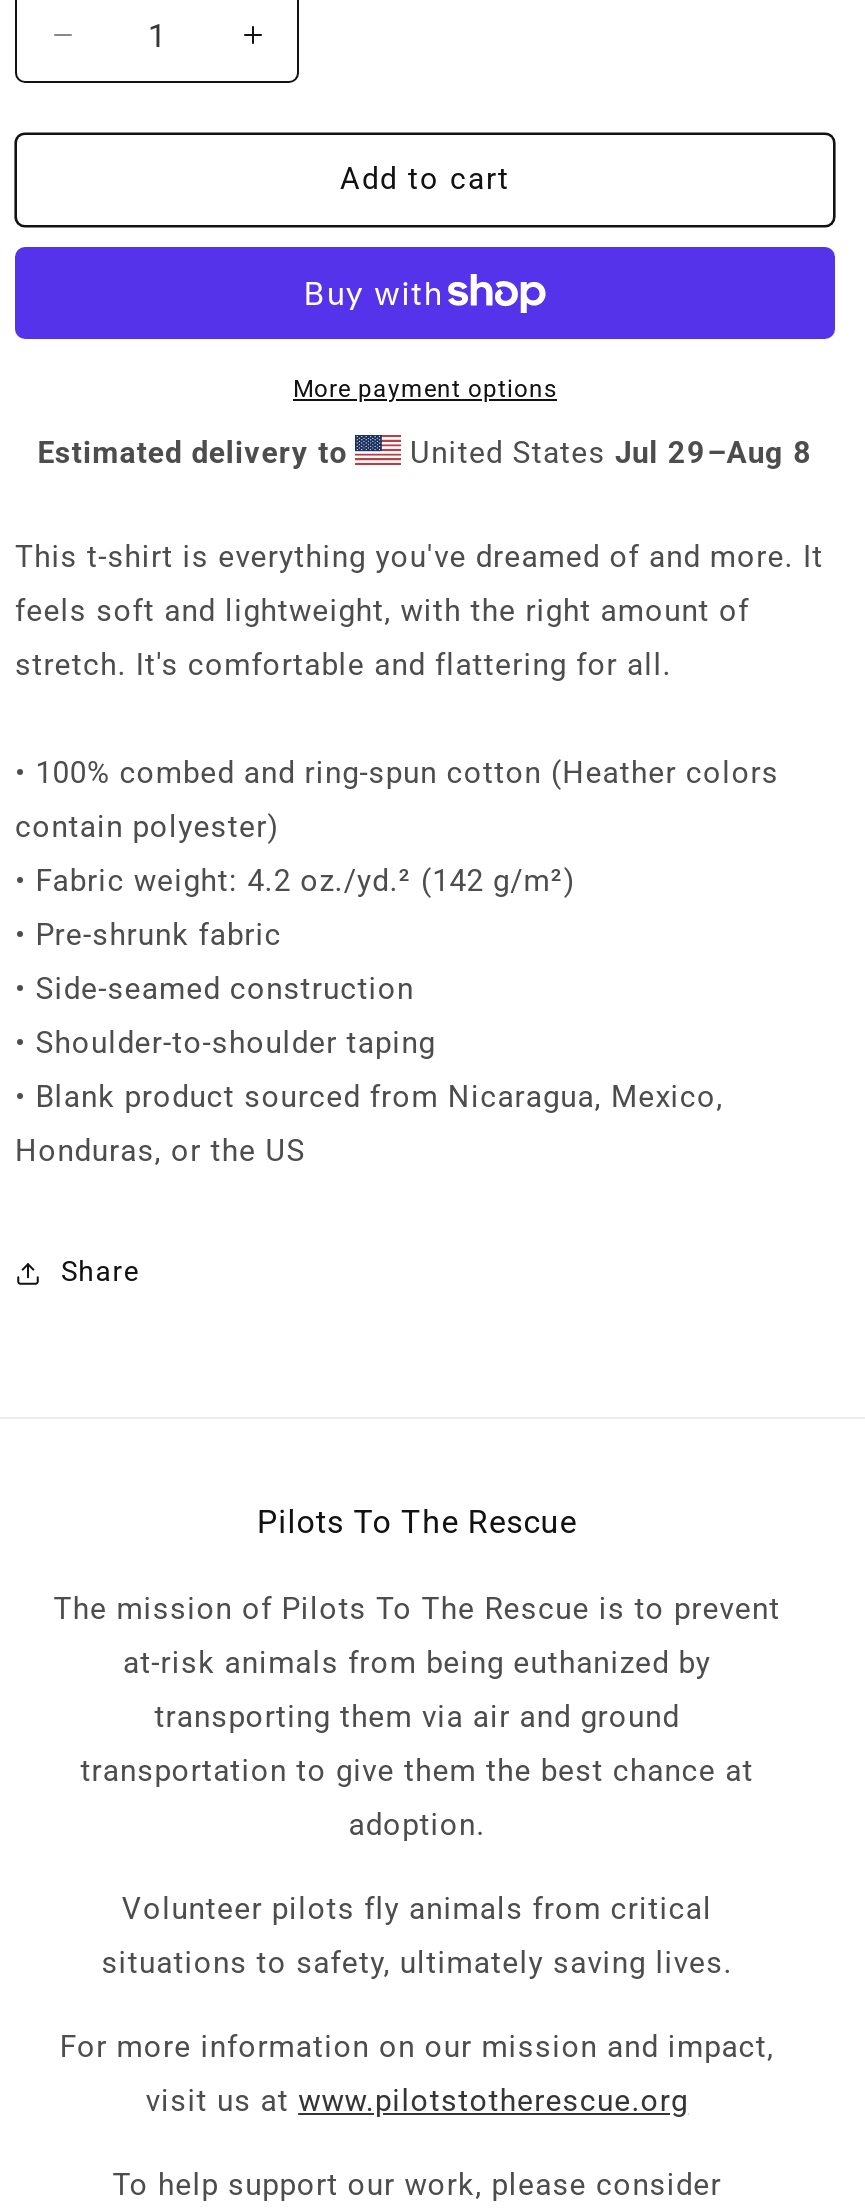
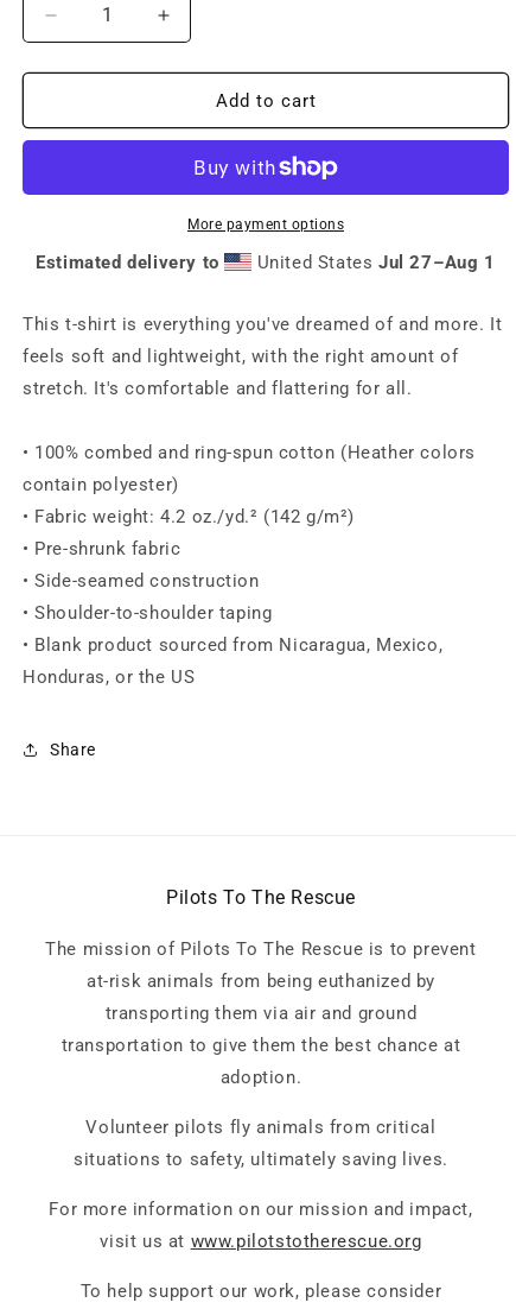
[401,434,813,470] United States Jul 29–Aug 8 -> [251,252,496,273] United States Jul 27–Aug 1

